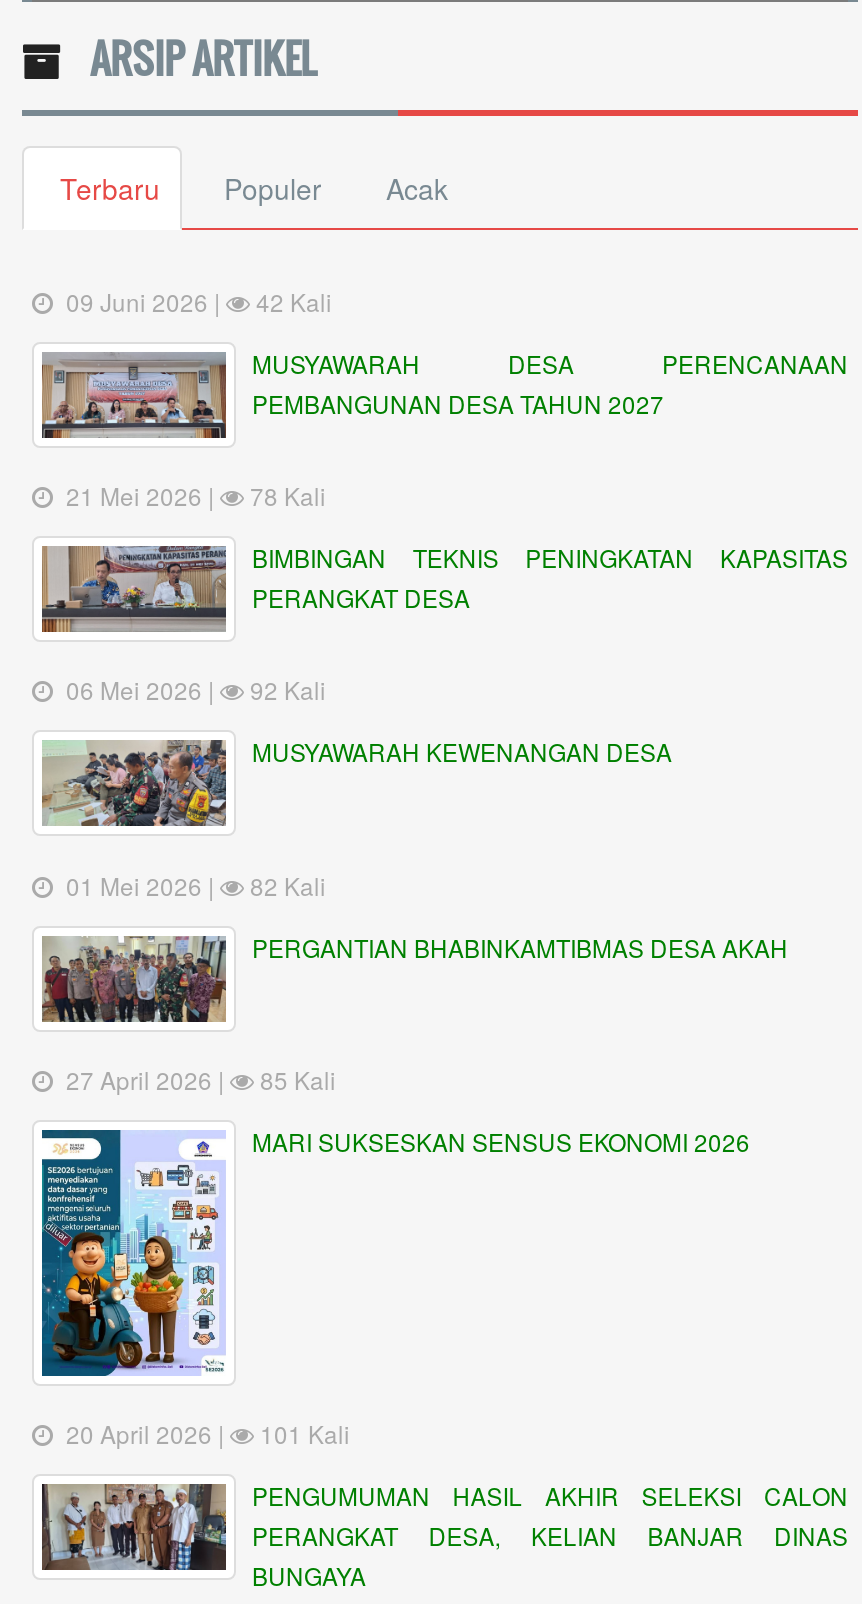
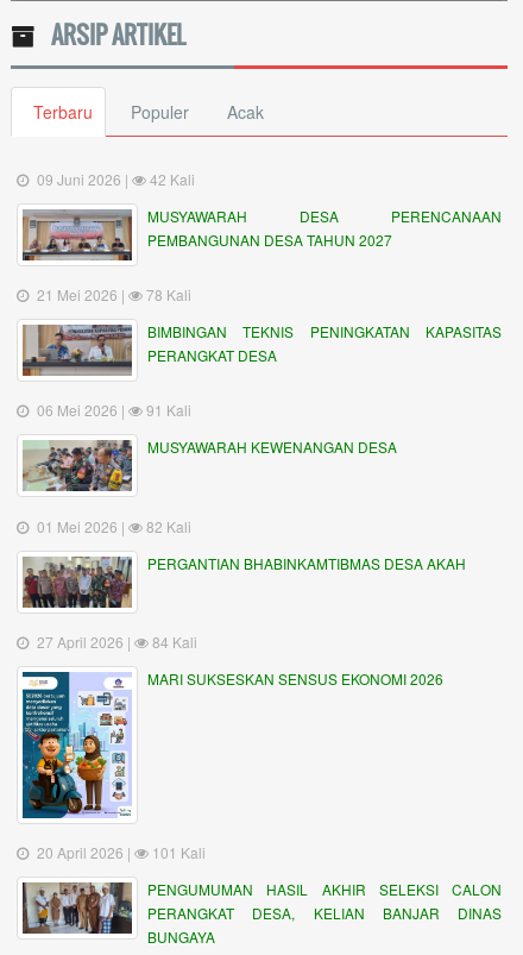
[244,673,326,707] 92 Kali -> [143,400,191,420] 91 Kali
[254,1063,336,1097] 85 Kali -> [149,632,197,652] 84 Kali

